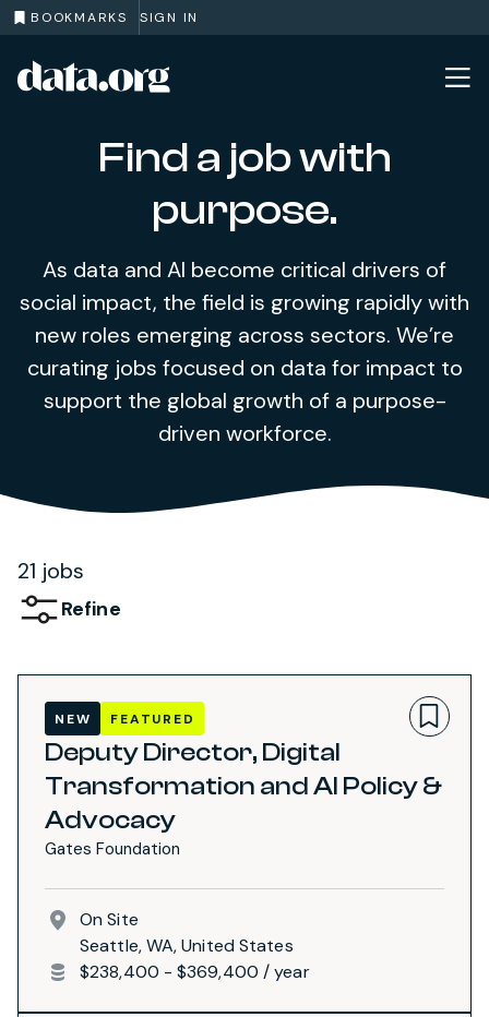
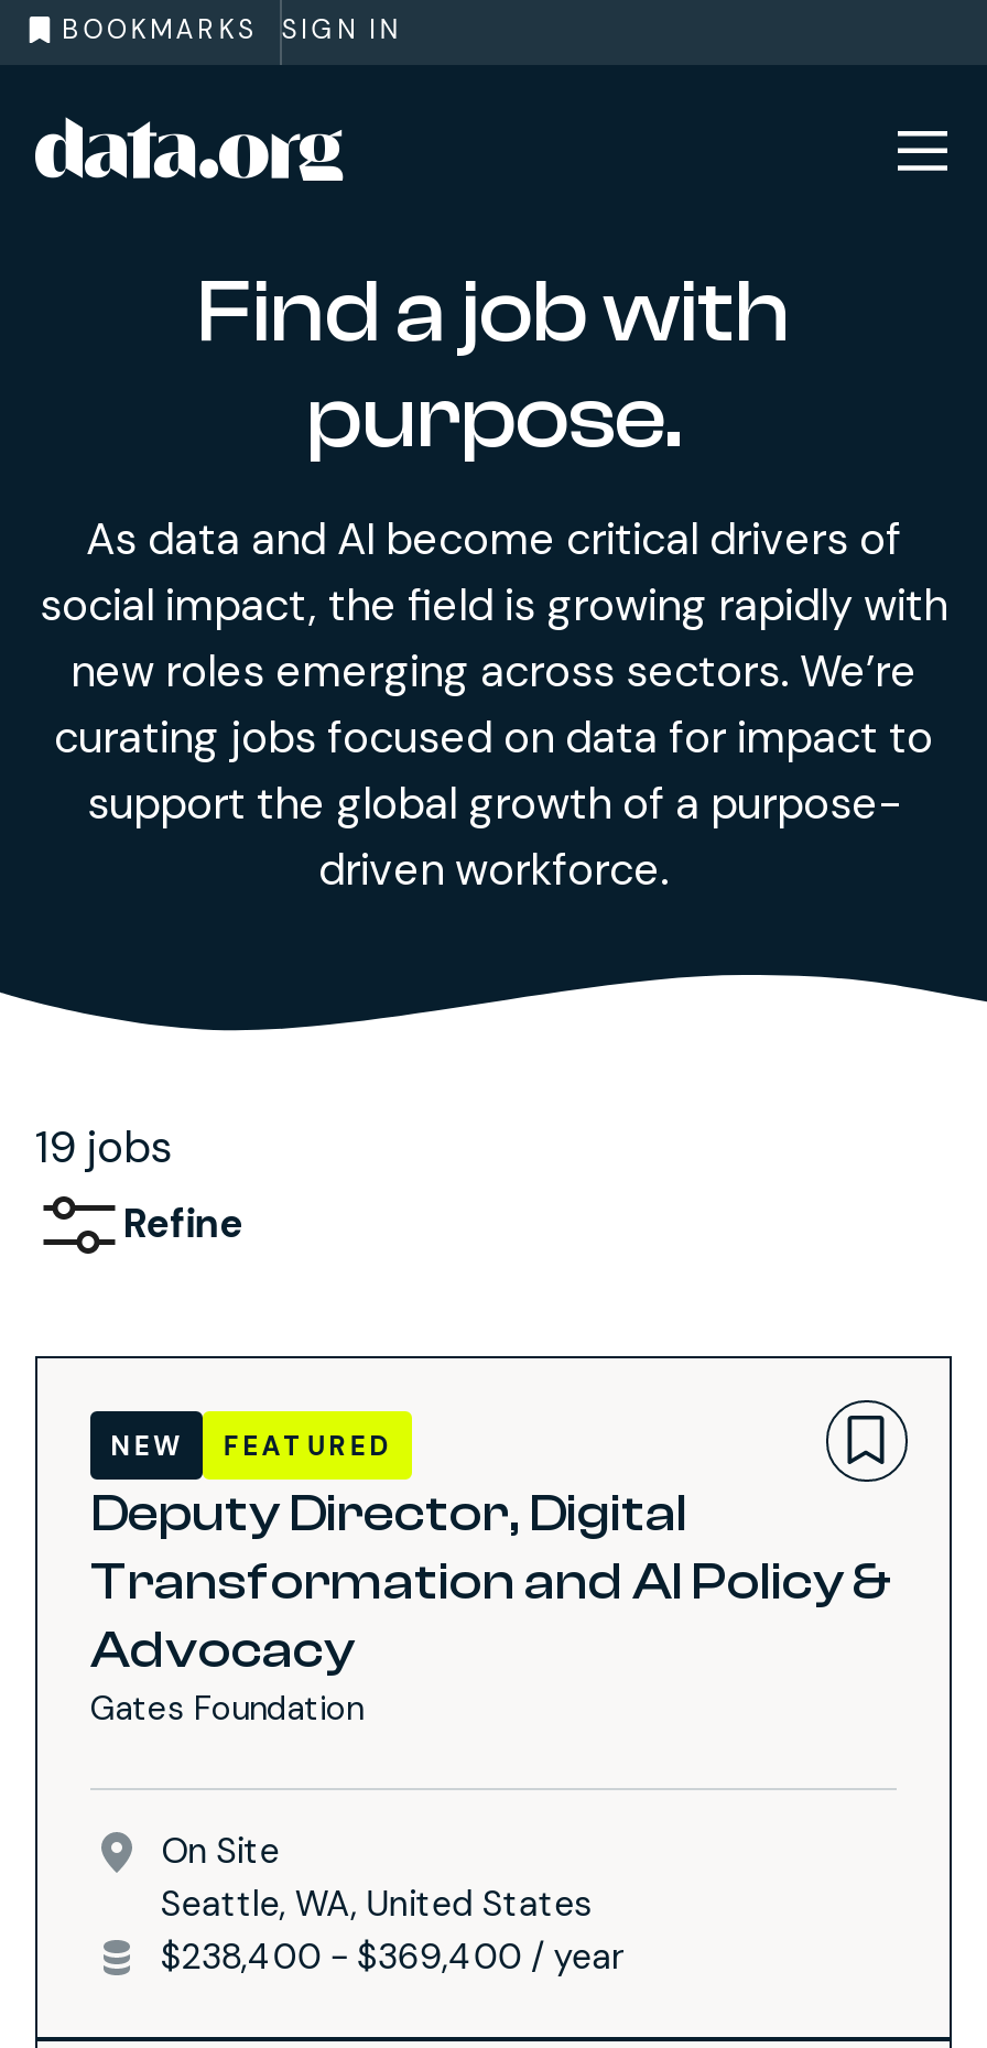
[17,557,84,585] 21 jobs -> [35,1118,172,1175] 19 jobs

